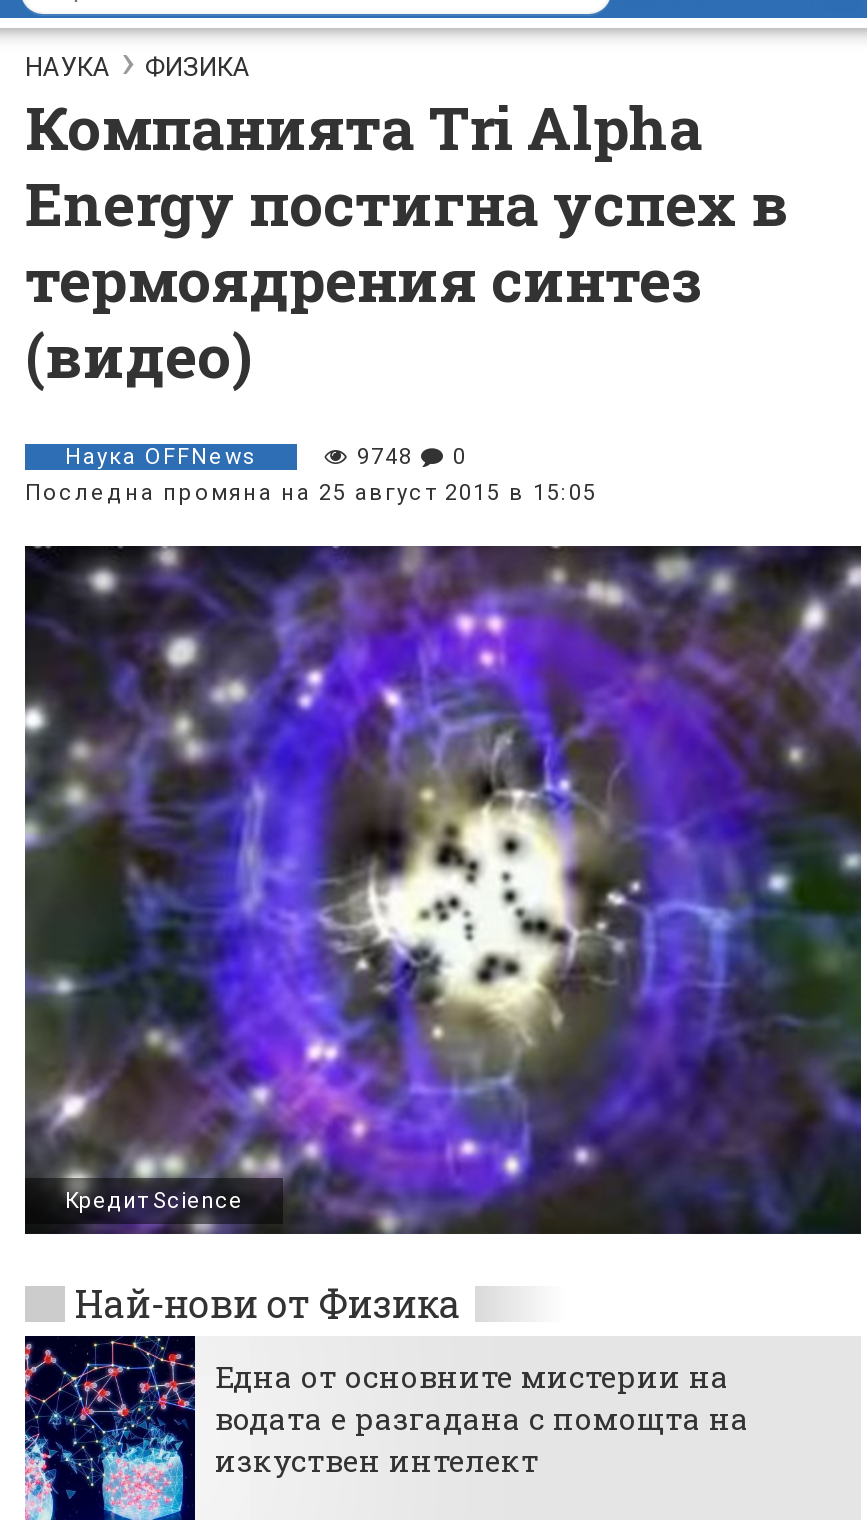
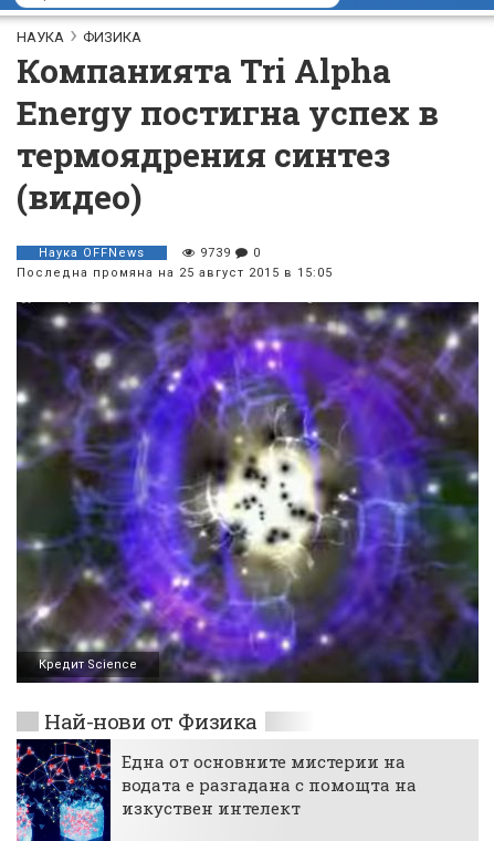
[349,444,467,470] 9748 0 -> [196,246,261,260] 9739 0

